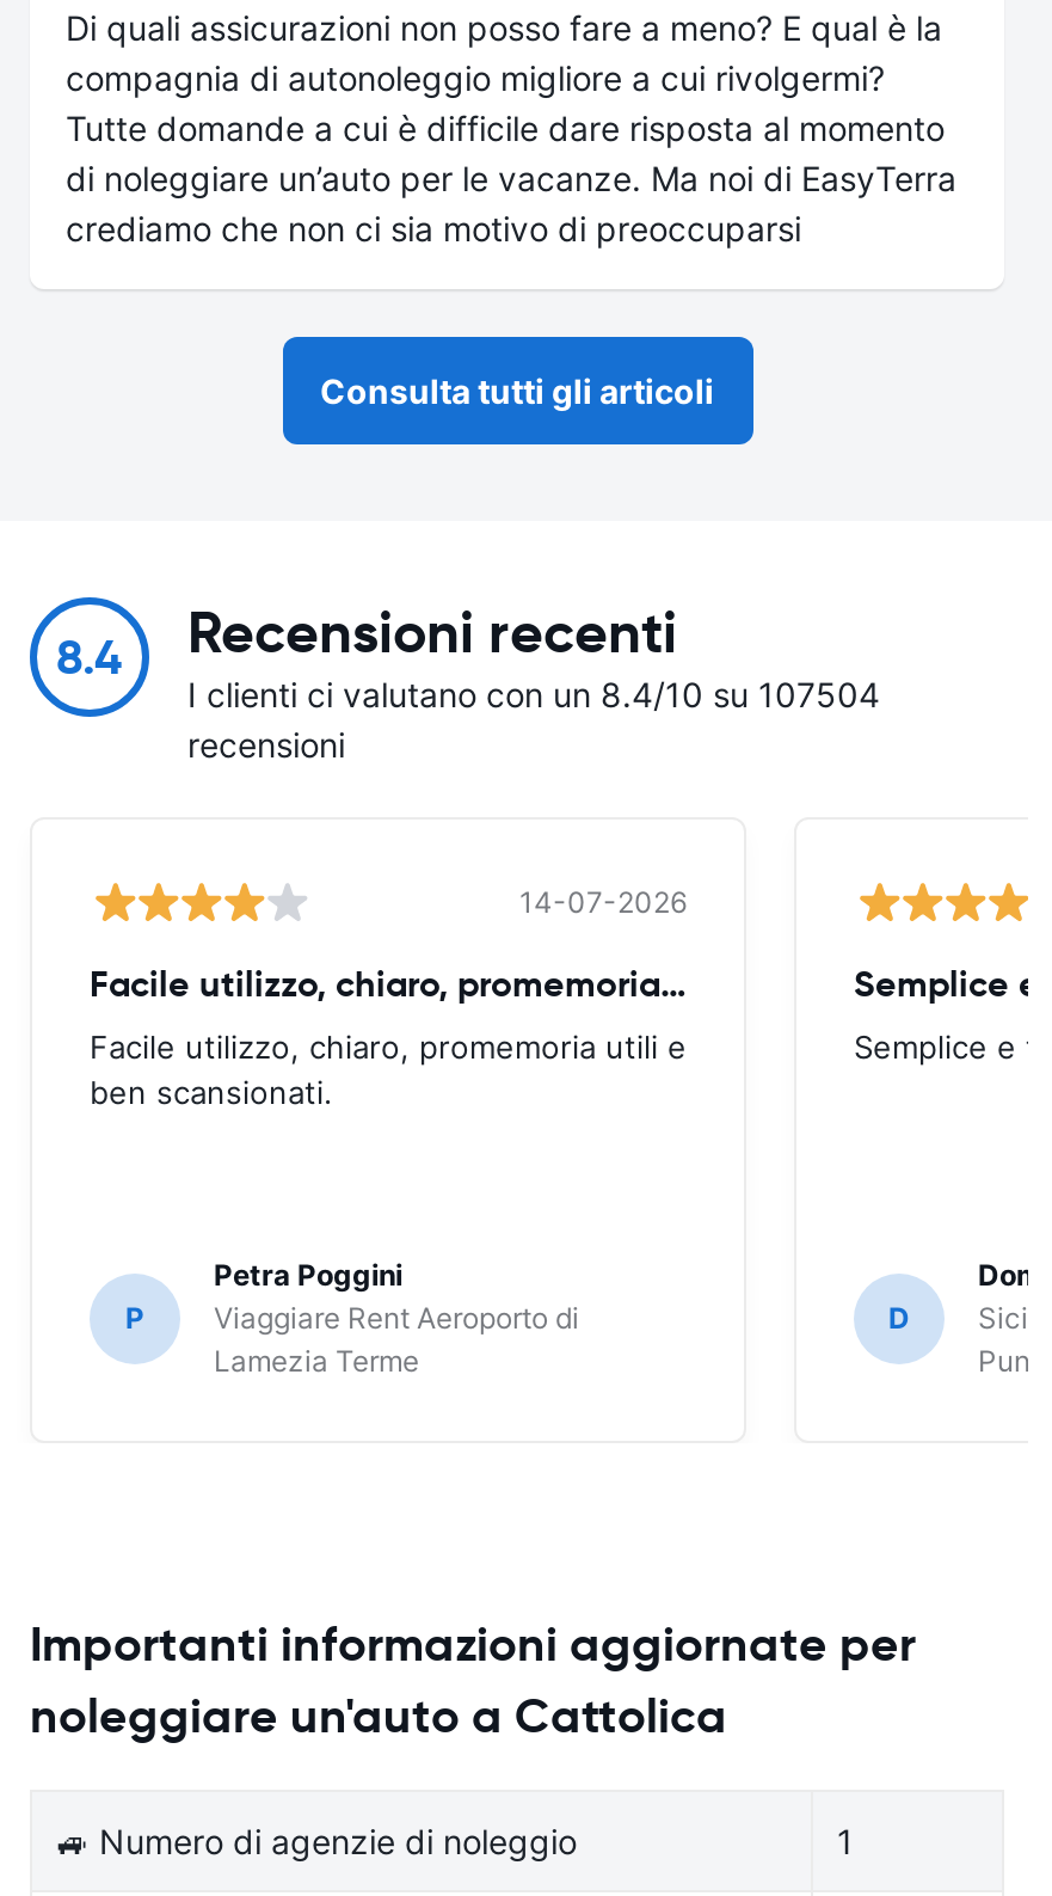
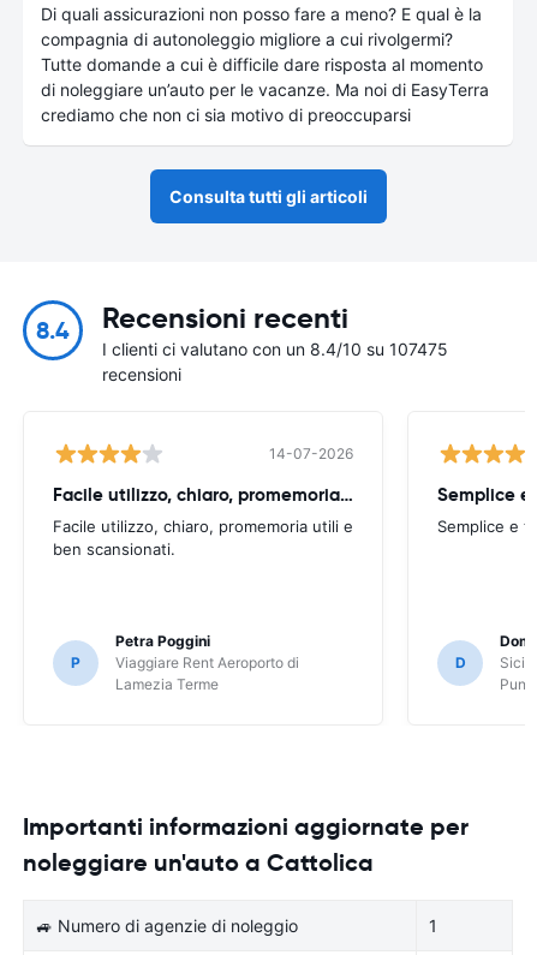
[187,674,880,714] I clienti ci valutano con un 8.4/10 su 107504 -> [102,339,448,359] I clienti ci valutano con un 8.4/10 su 107475

